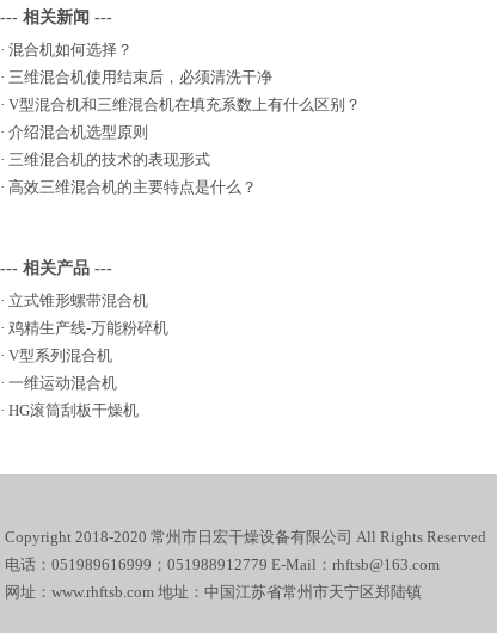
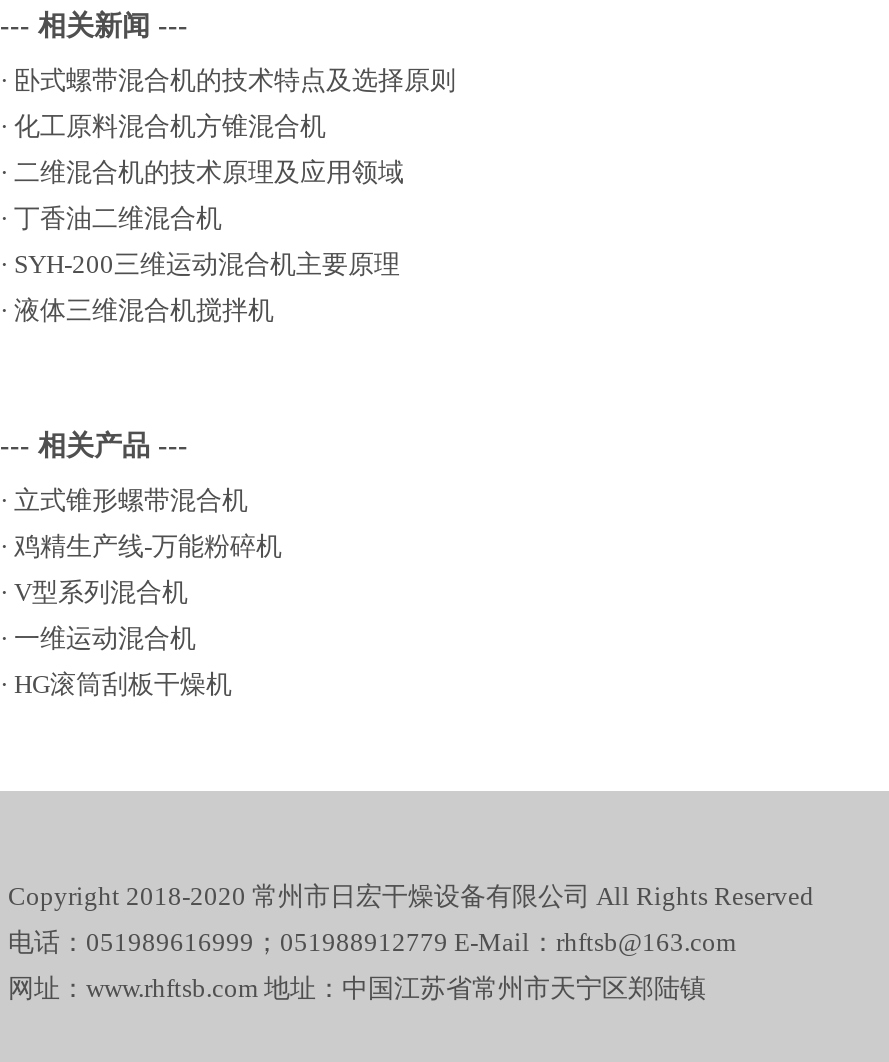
[0,41,133,59] ·混合机如何选择？ -> [0,65,456,95] ·卧式螺带混合机的技术特点及选择原则
[0,68,272,86] ·三维混合机使用结束后，必须清洗干净 -> [0,111,326,141] ·化工原料混合机方锥混合机
[0,96,361,113] · V型混合机和三维混合机在填充系数上有什么区别？ -> [0,157,404,187] ·二维混合机的技术原理及应用领域
[0,123,148,141] ·介绍混合机选型原则 -> [0,203,222,233] ·丁香油二维混合机
[0,150,210,168] ·三维混合机的技术的表现形式 -> [0,249,400,279] · SYH-200三维运动混合机主要原理
[0,178,257,196] ·高效三维混合机的主要特点是什么？ -> [0,295,274,325] ·液体三维混合机搅拌机

